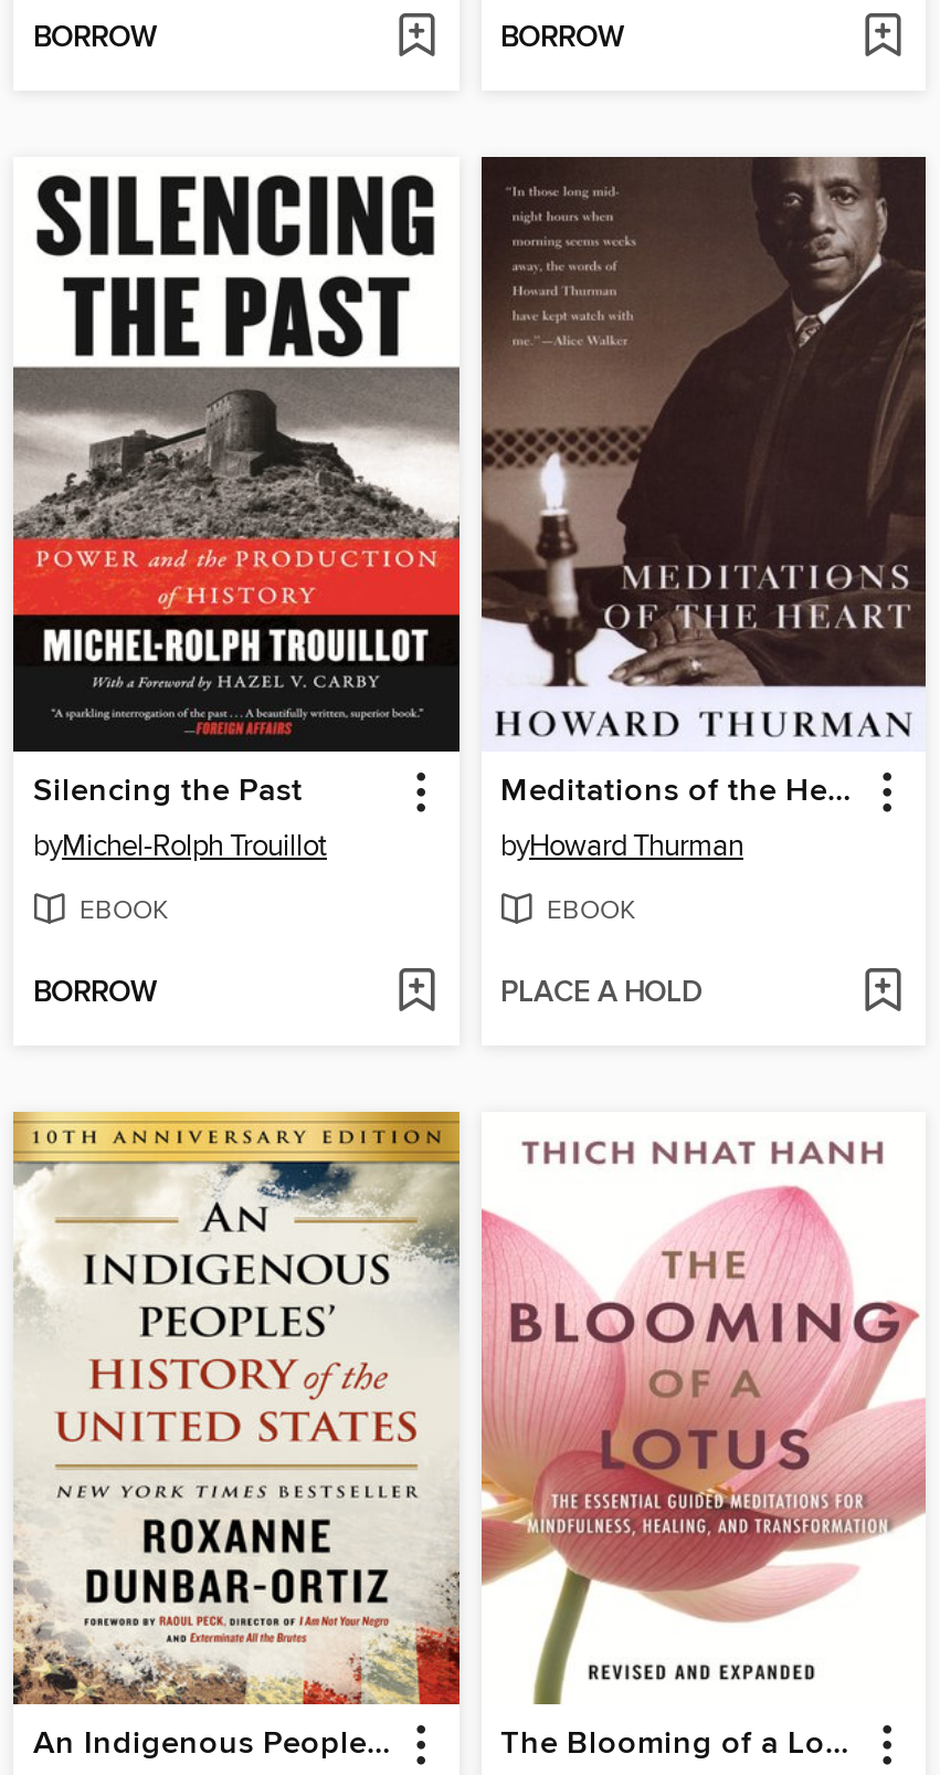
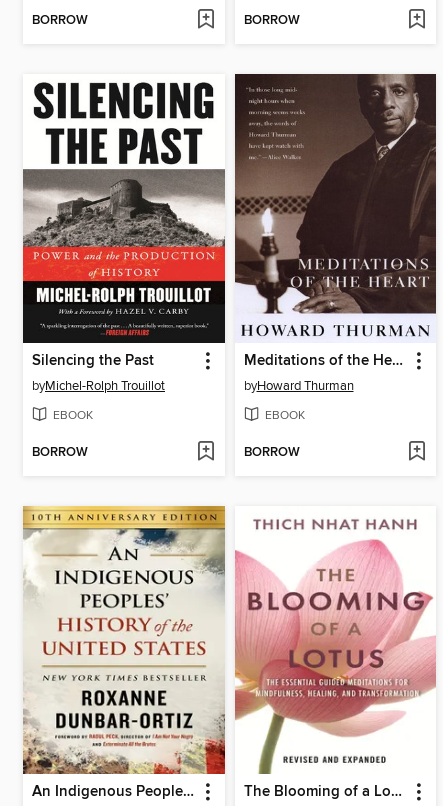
[500,974,701,1012] PLACE A HOLD -> [243,444,299,461] BORROW

